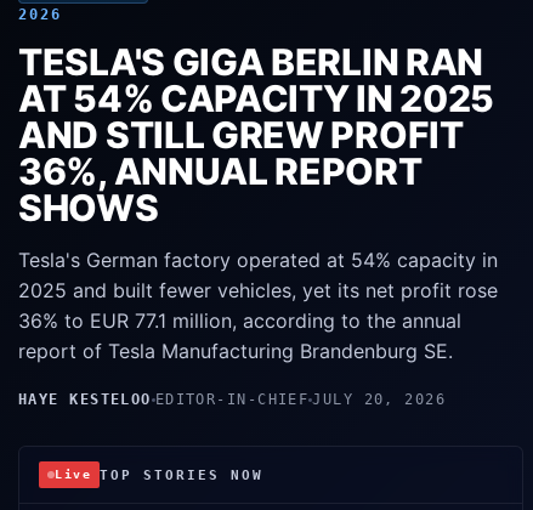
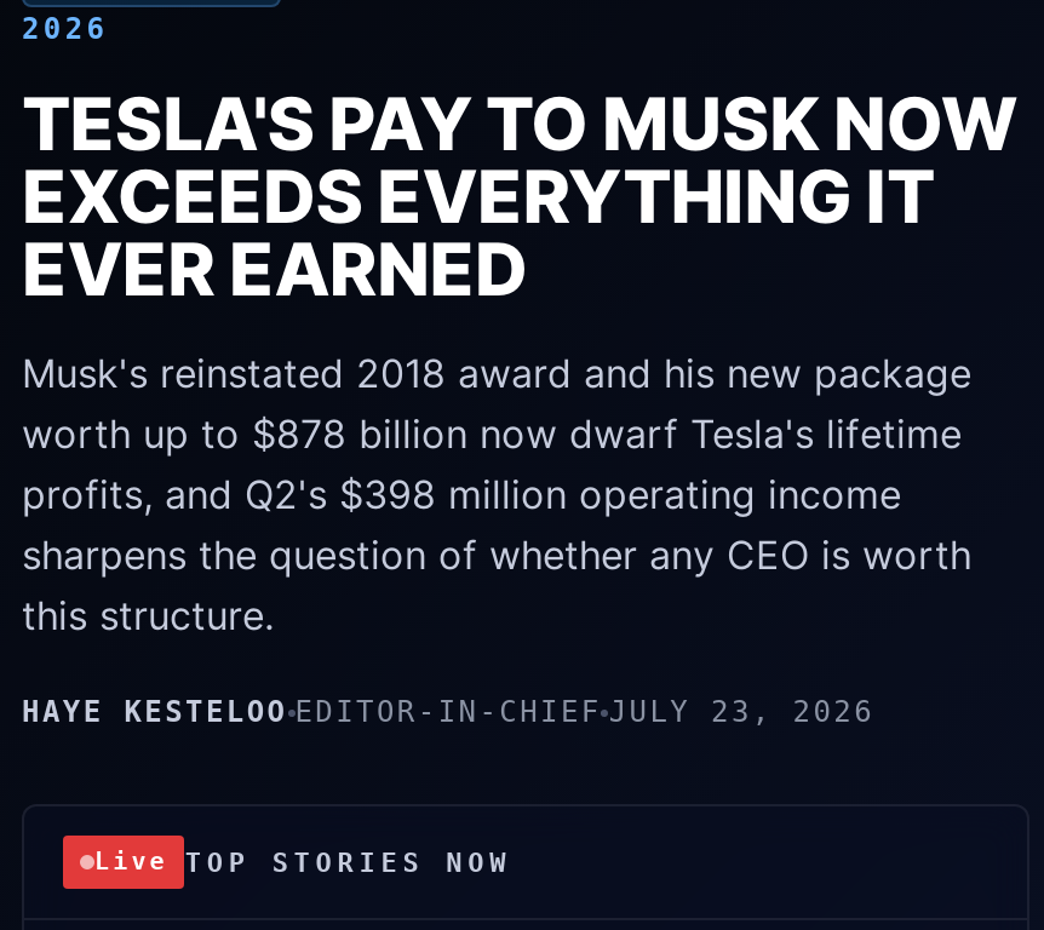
[18,40,498,363] TESLA'S GIGA BERLIN RAN | AT 54% CAPACITY IN 2025 | AND STILL GREW PROFIT | 36%, ANNUAL REPORT | SHOWS | Tesla's German factory operated at 54% capacity in | 2025 and built fewer vehicles, yet its net profit rose | 36% to EUR 77.1 million, according to the annual | report of Tesla Manufacturing Brandenburg SE. -> [22,80,1018,639] TESLA'S PAY TO MUSK NOW | EXCEEDS EVERYTHING IT | EVER EARNED | Musk's reinstated 2018 award and his new package | worth up to $878 billion now dwarf Tesla's lifetime | profits, and Q2's $398 million operating income | sharpens the question of whether any CEO is worth | this structure.
[18,391,446,408] HAYE KESTELOO EDITOR-IN-CHIEF JULY 20, 2026 -> [22,695,875,729] HAYE KESTELOO EDITOR-IN-CHIEF JULY 23, 2026

